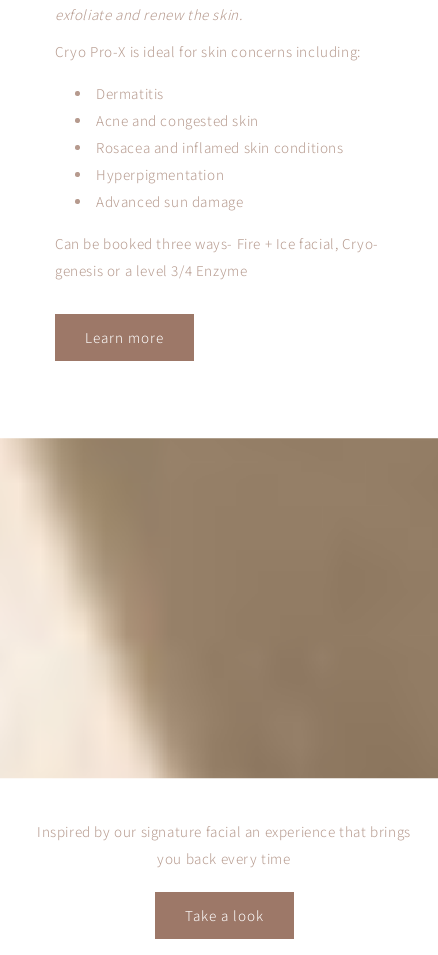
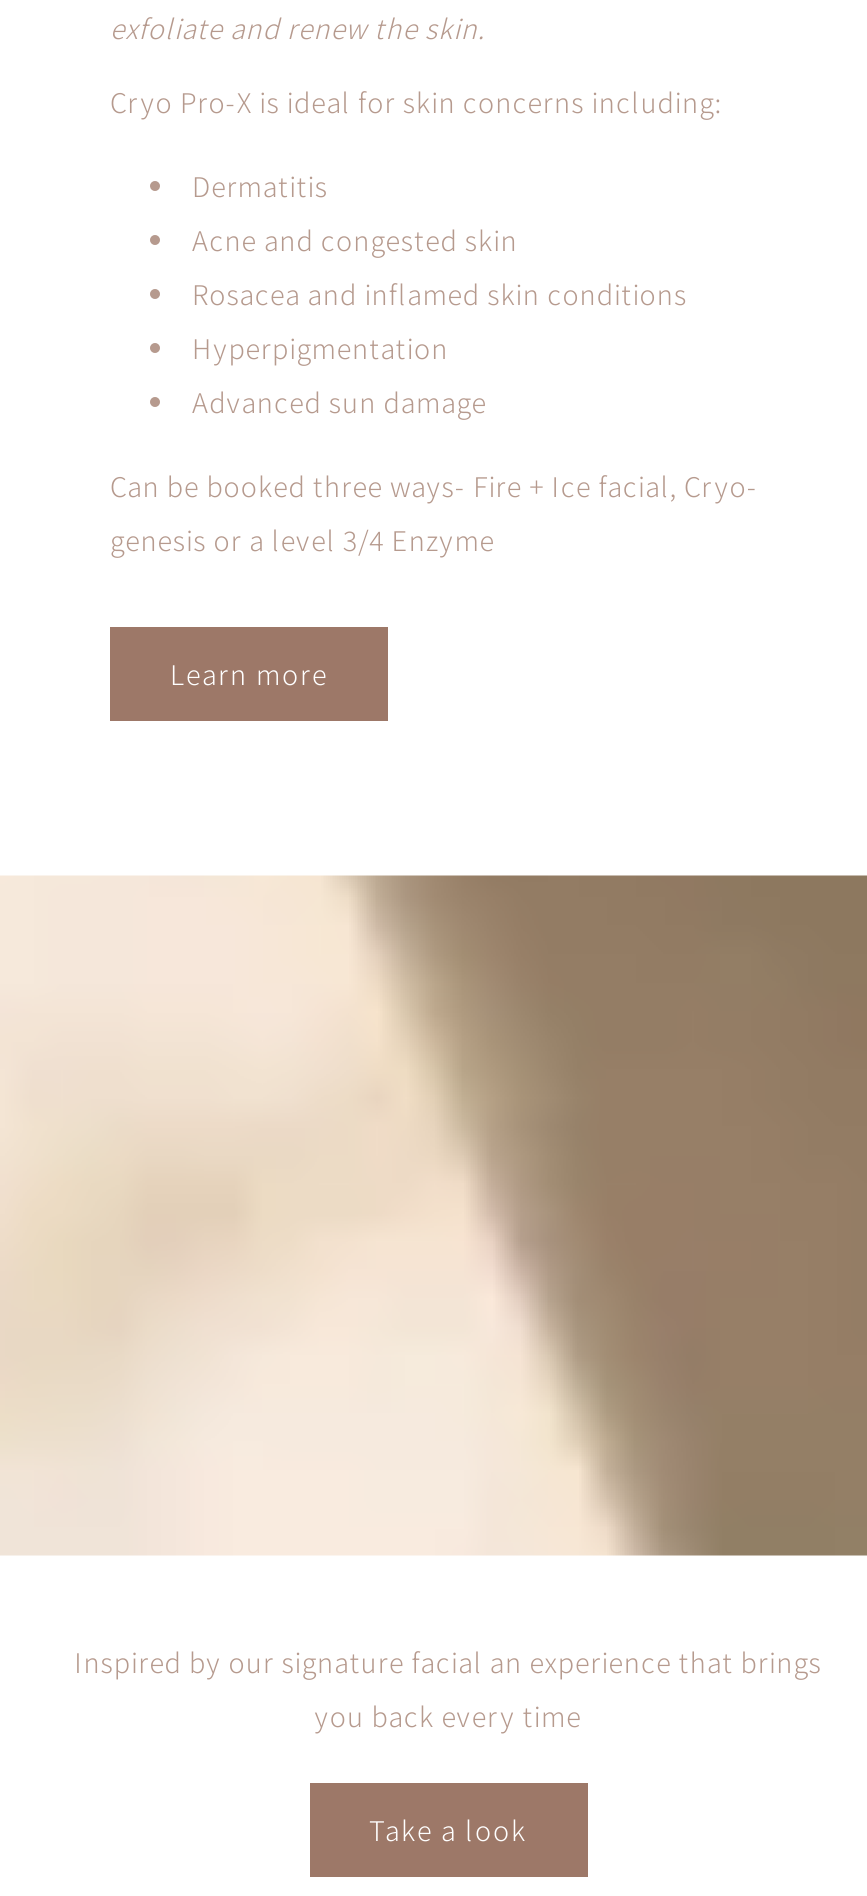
[3,437,346,779] [image] -> [6,875,694,1557] [image]

